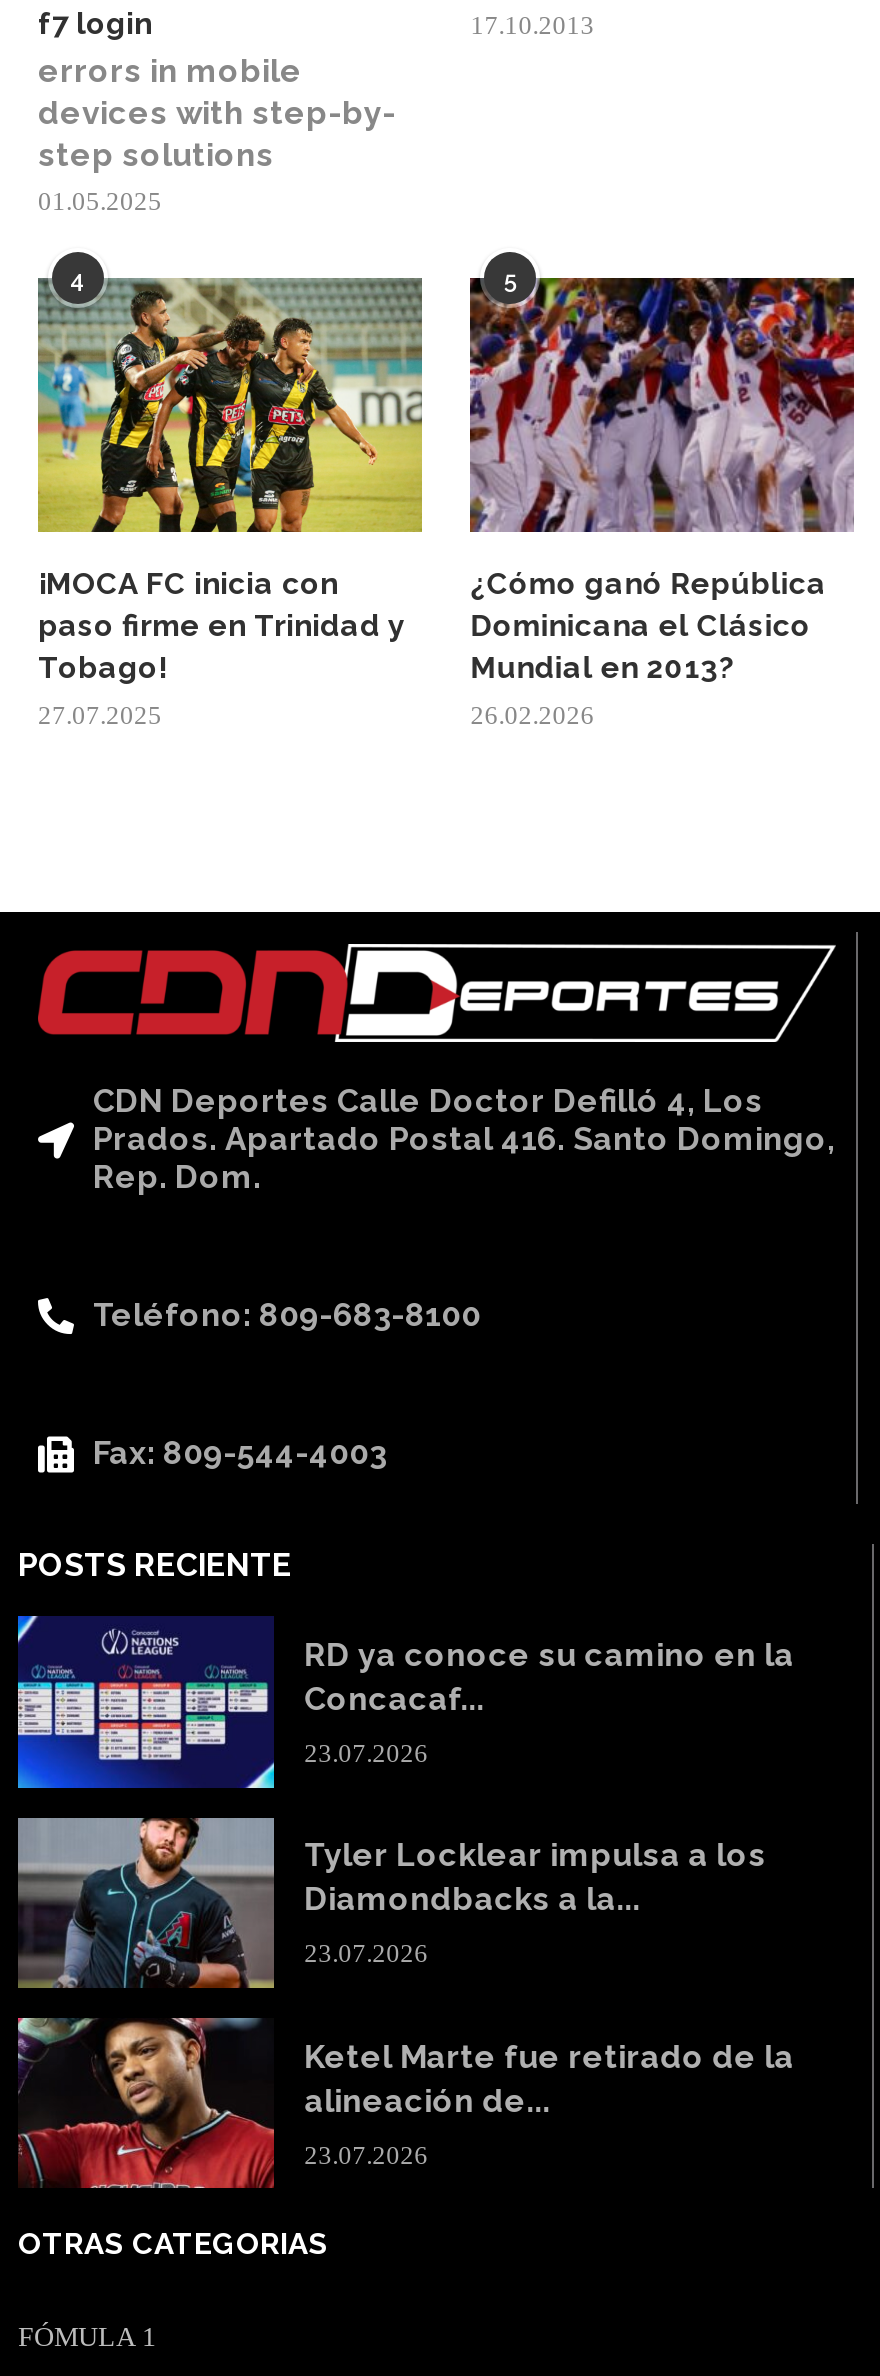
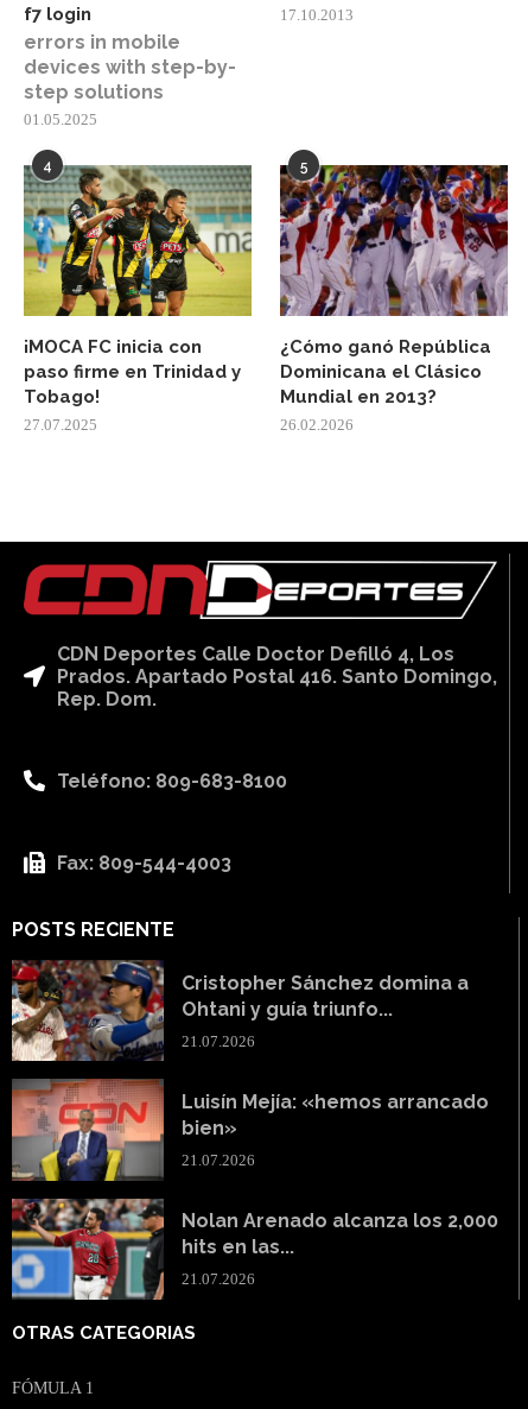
[16,1614,794,1790] [image] | RD ya conoce su camino en la | Concacaf... -> [11,960,469,1062] [image] | Cristopher Sánchez domina a | Ohtani y guía triunfo...
[304,1738,428,1768] 23.07.2026 -> [182,1032,255,1050] 21.07.2026
[16,1816,766,1988] [image] | Tyler Locklear impulsa a los | Diamondbacks a la... -> [11,1079,489,1182] [image] | Luisín Mejía: «hemos arrancado | bien»
[304,1938,428,1968] 23.07.2026 -> [182,1151,255,1169] 21.07.2026
[16,2016,794,2188] [image] | Ketel Marte fue retirado de la | alineación de... -> [11,1198,498,1301] [image] | Nolan Arenado alcanza los 2,000 | hits en las...
[304,2139,428,2169] 23.07.2026 -> [182,1270,255,1288] 21.07.2026

